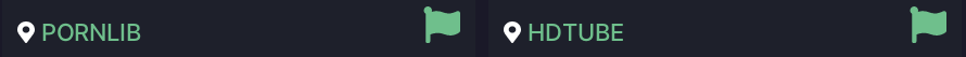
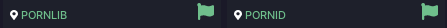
[528,17,625,48] HDTUBE -> [245,8,286,22] PORNID

